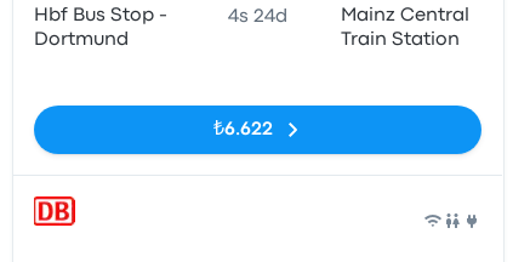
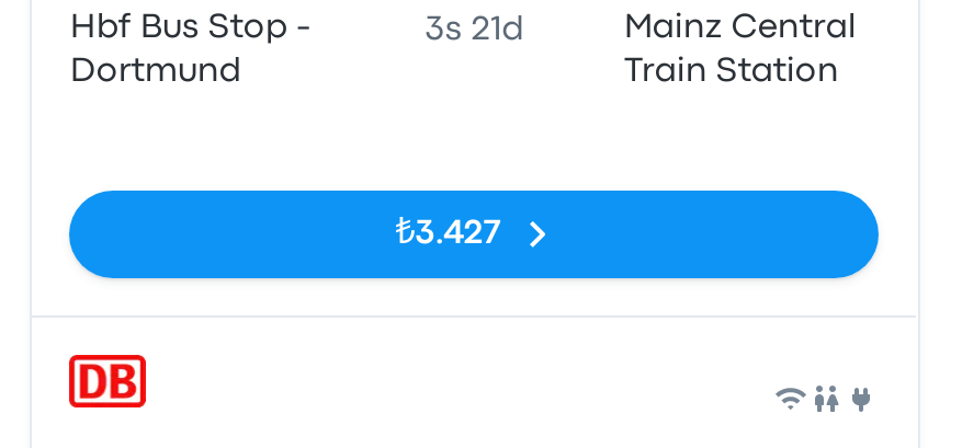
[228,8,288,25] 4s 24d -> [425,15,524,46] 3s 21d
[214,121,273,138] ₺6.622 -> [396,219,501,250] ₺3.427

